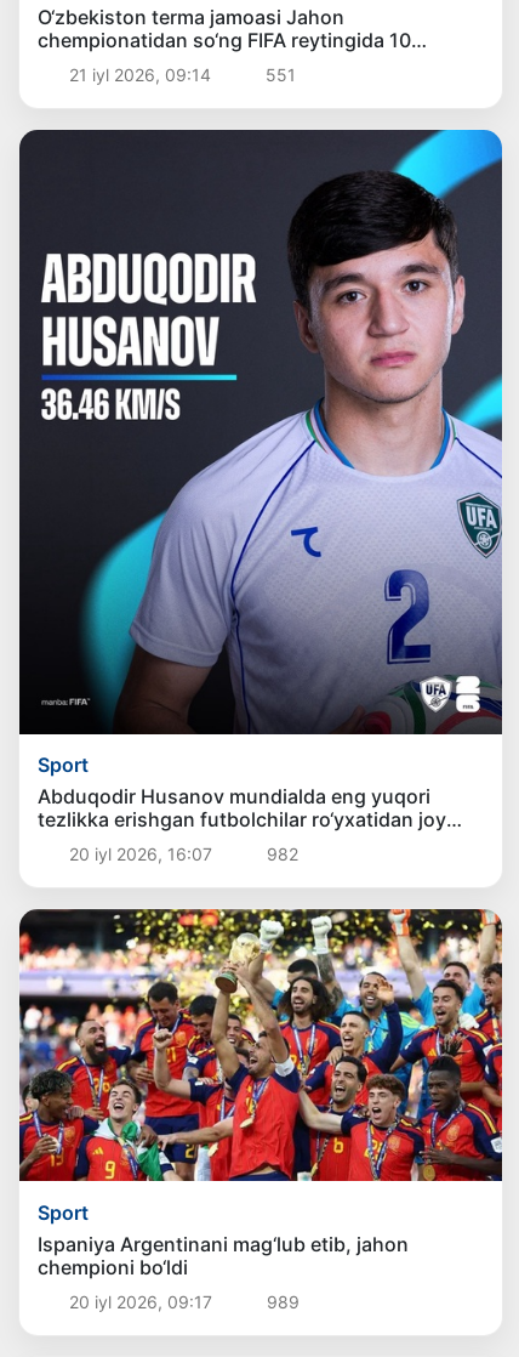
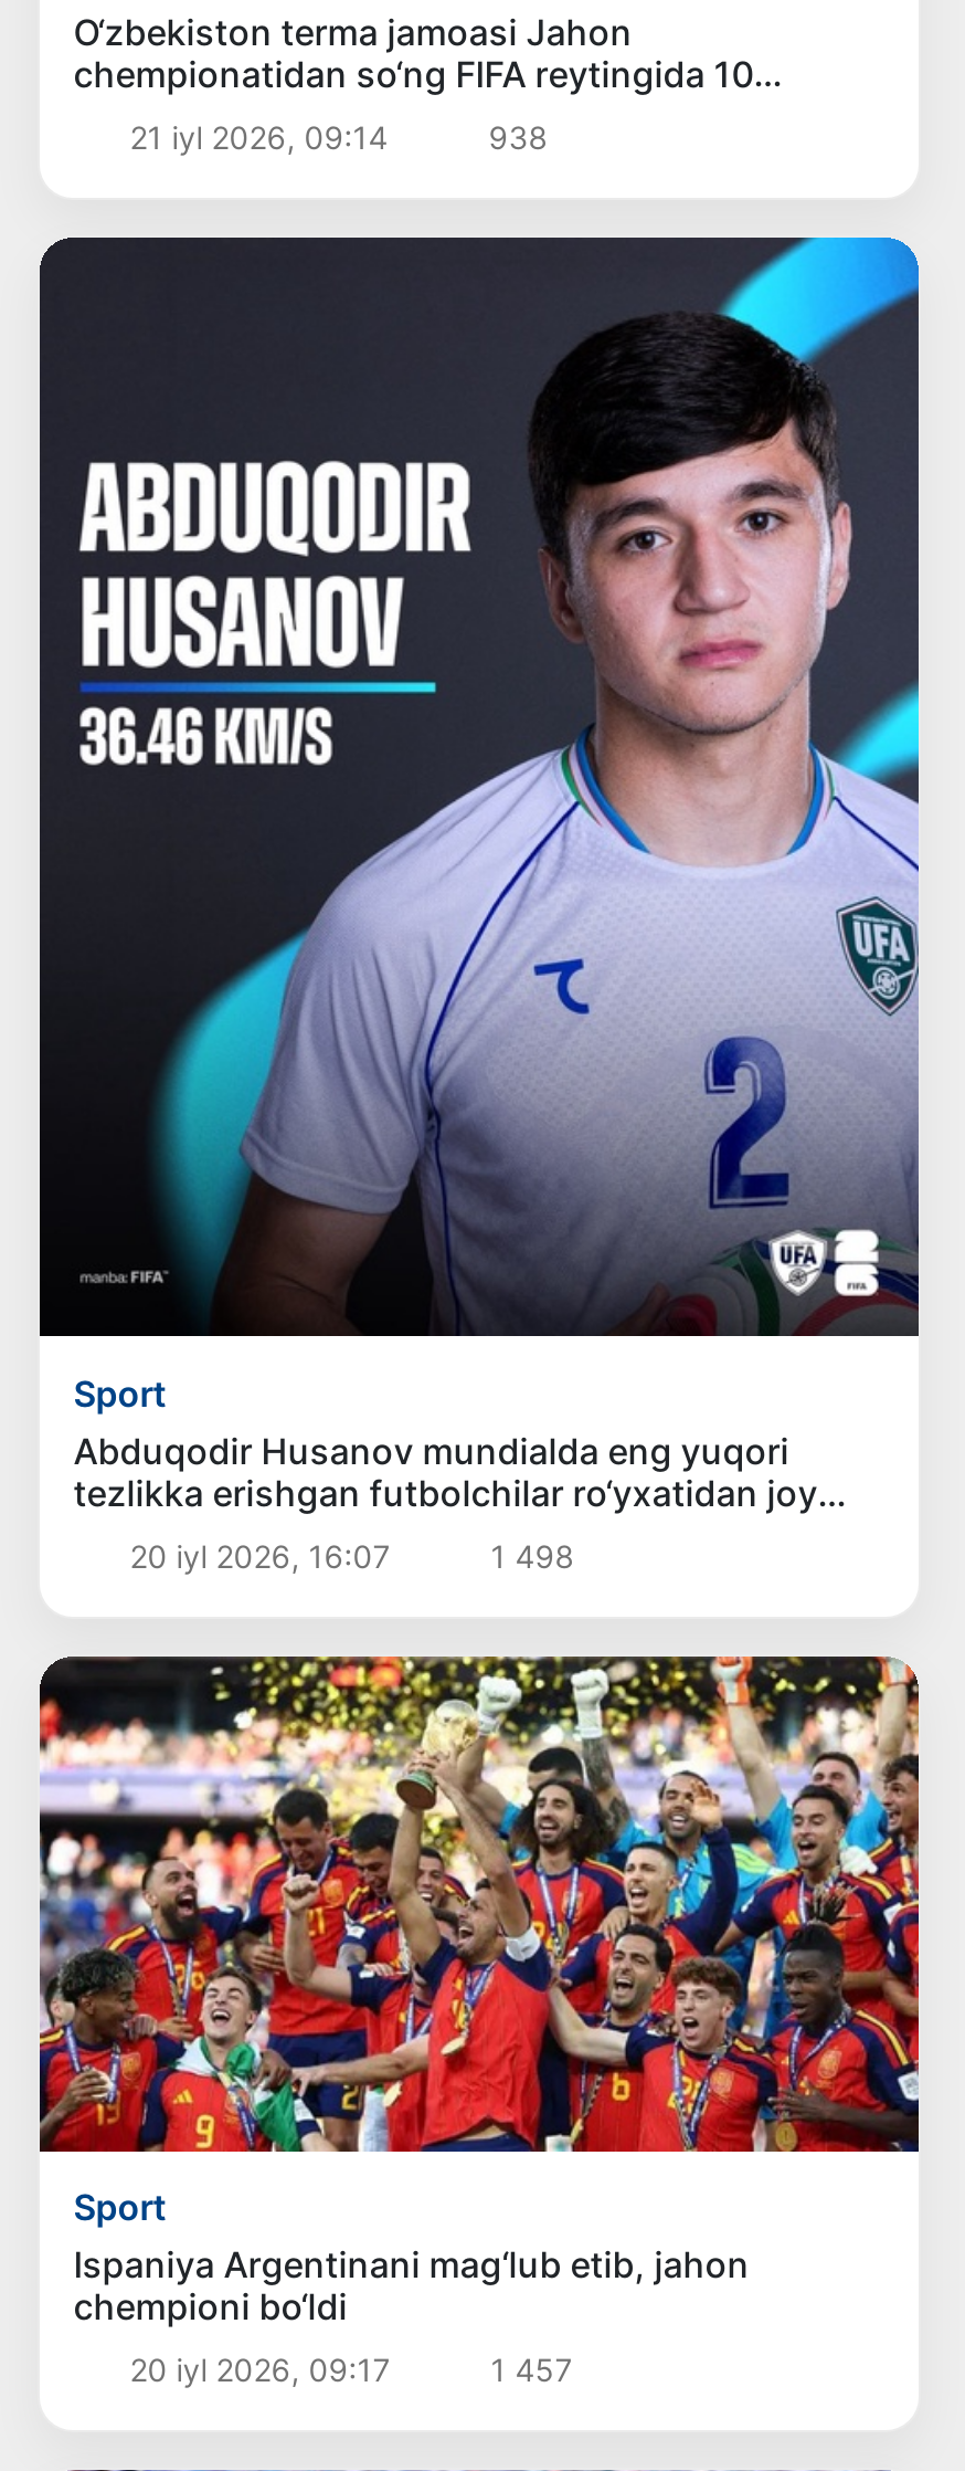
[261,65,296,85] 551 -> [480,118,548,155] 938
[262,844,299,864] 982 -> [482,1537,575,1574] 1 498
[262,1291,300,1312] 989 -> [482,2351,572,2389] 1 457

